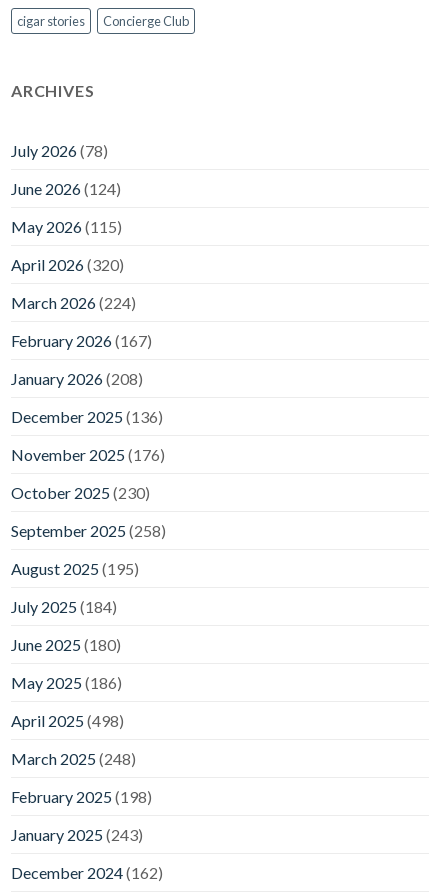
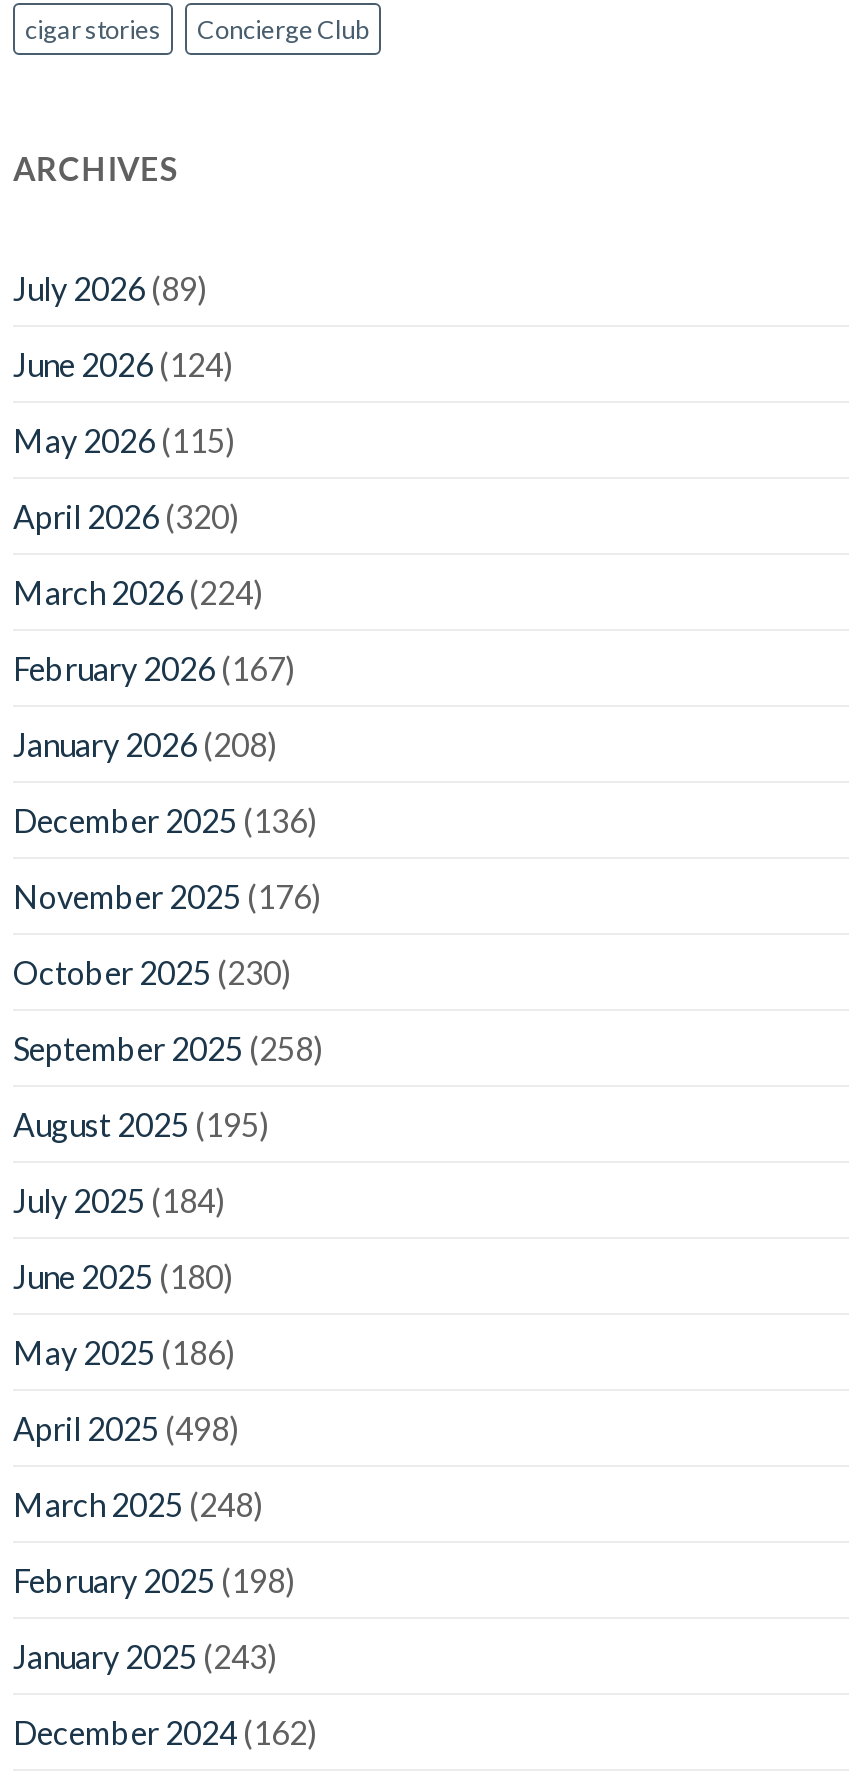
[11,141,108,160] July 2026 (78) -> [13,269,207,307] July 2026 (89)

